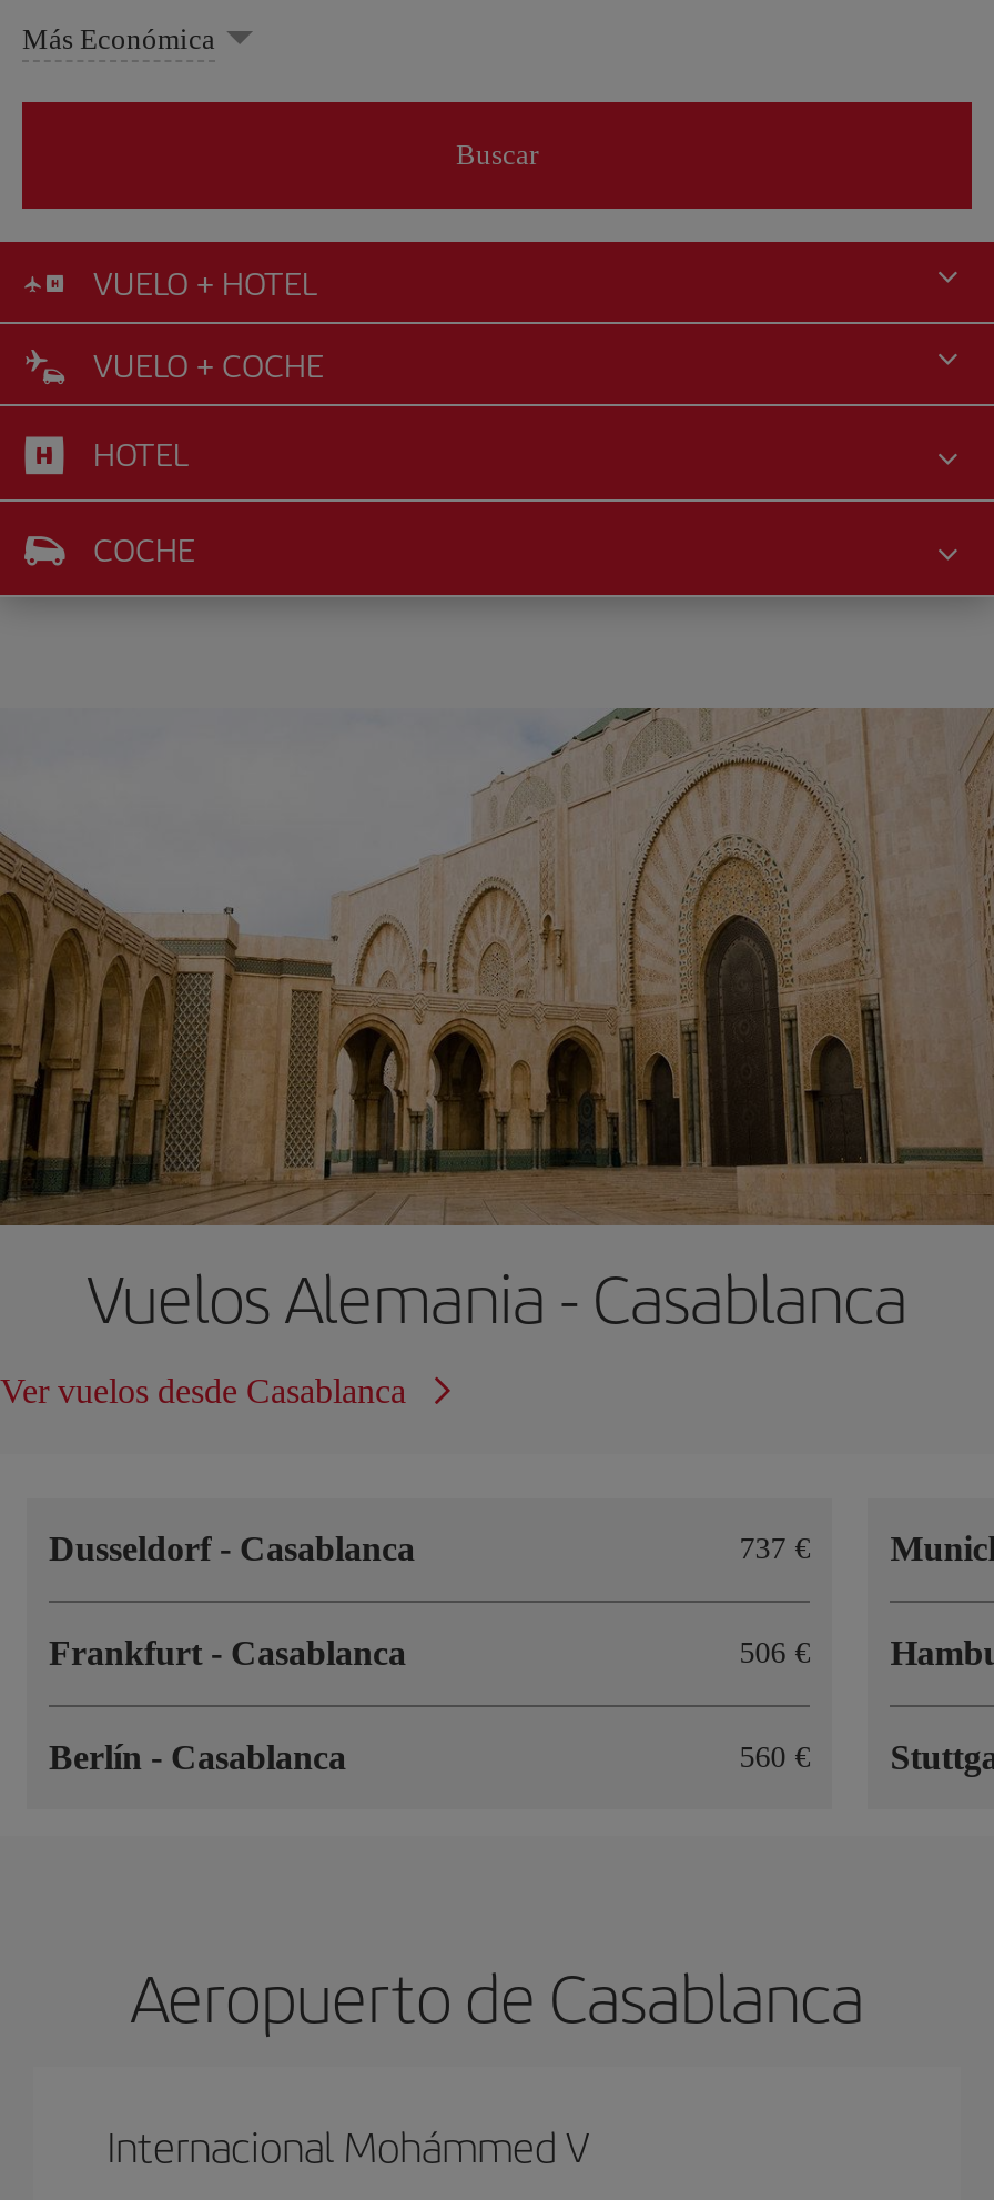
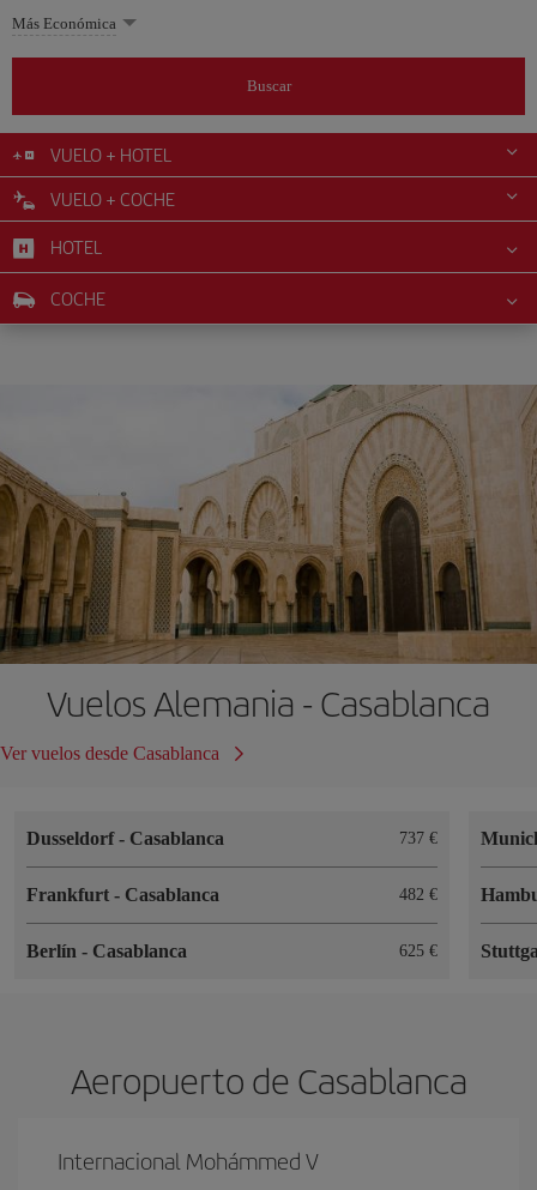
[739,1636,810,1669] 506 € -> [399,885,438,903] 482 €
[739,1740,810,1773] 560 € -> [399,942,438,960] 625 €

